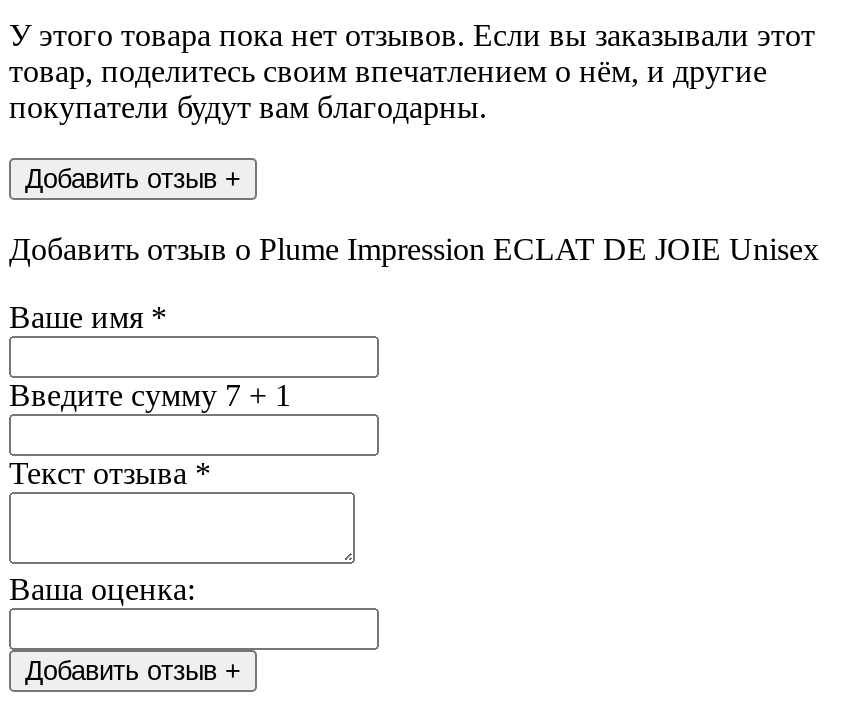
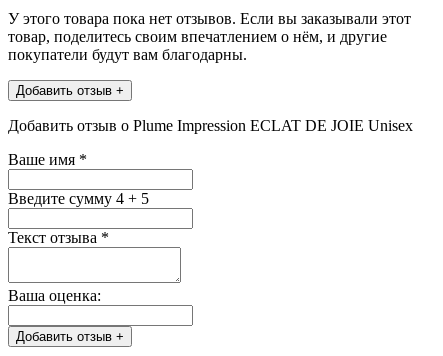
[9,379,291,413] Введите сумму 7 + 1 -> [8,190,149,207] Введите сумму 4 + 5

